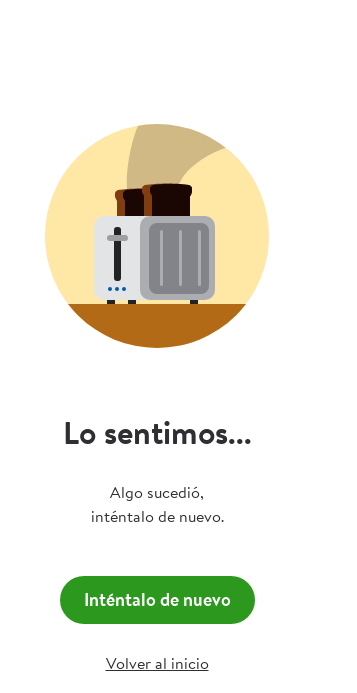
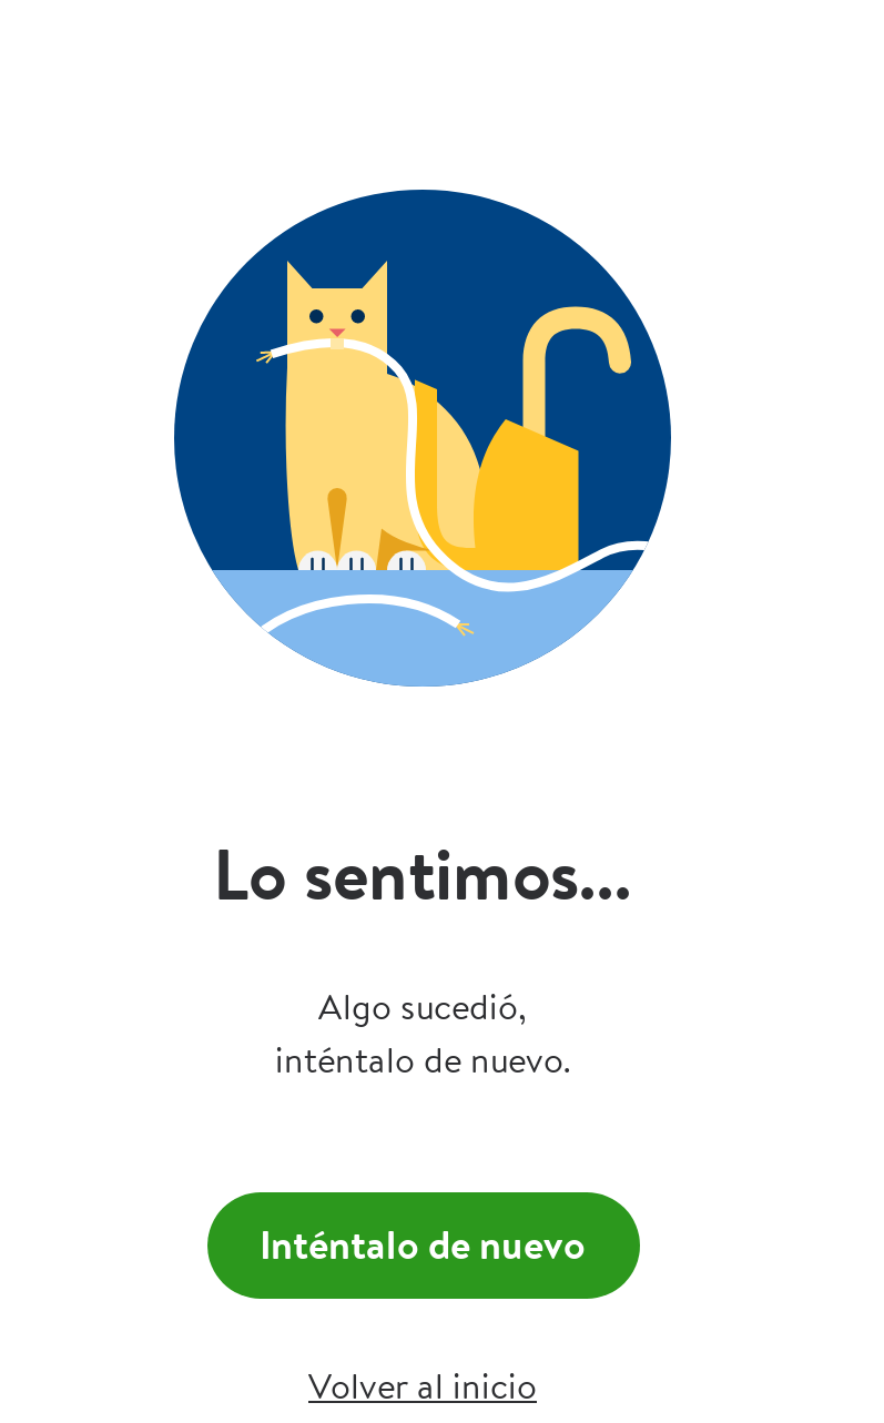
[45,123,269,349] [image] -> [172,187,673,689] [image]

